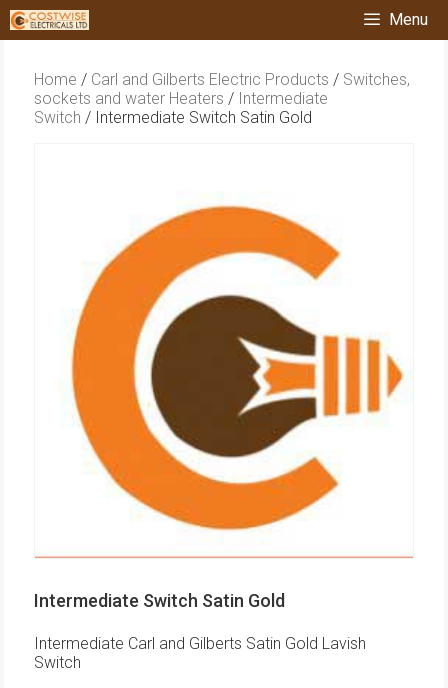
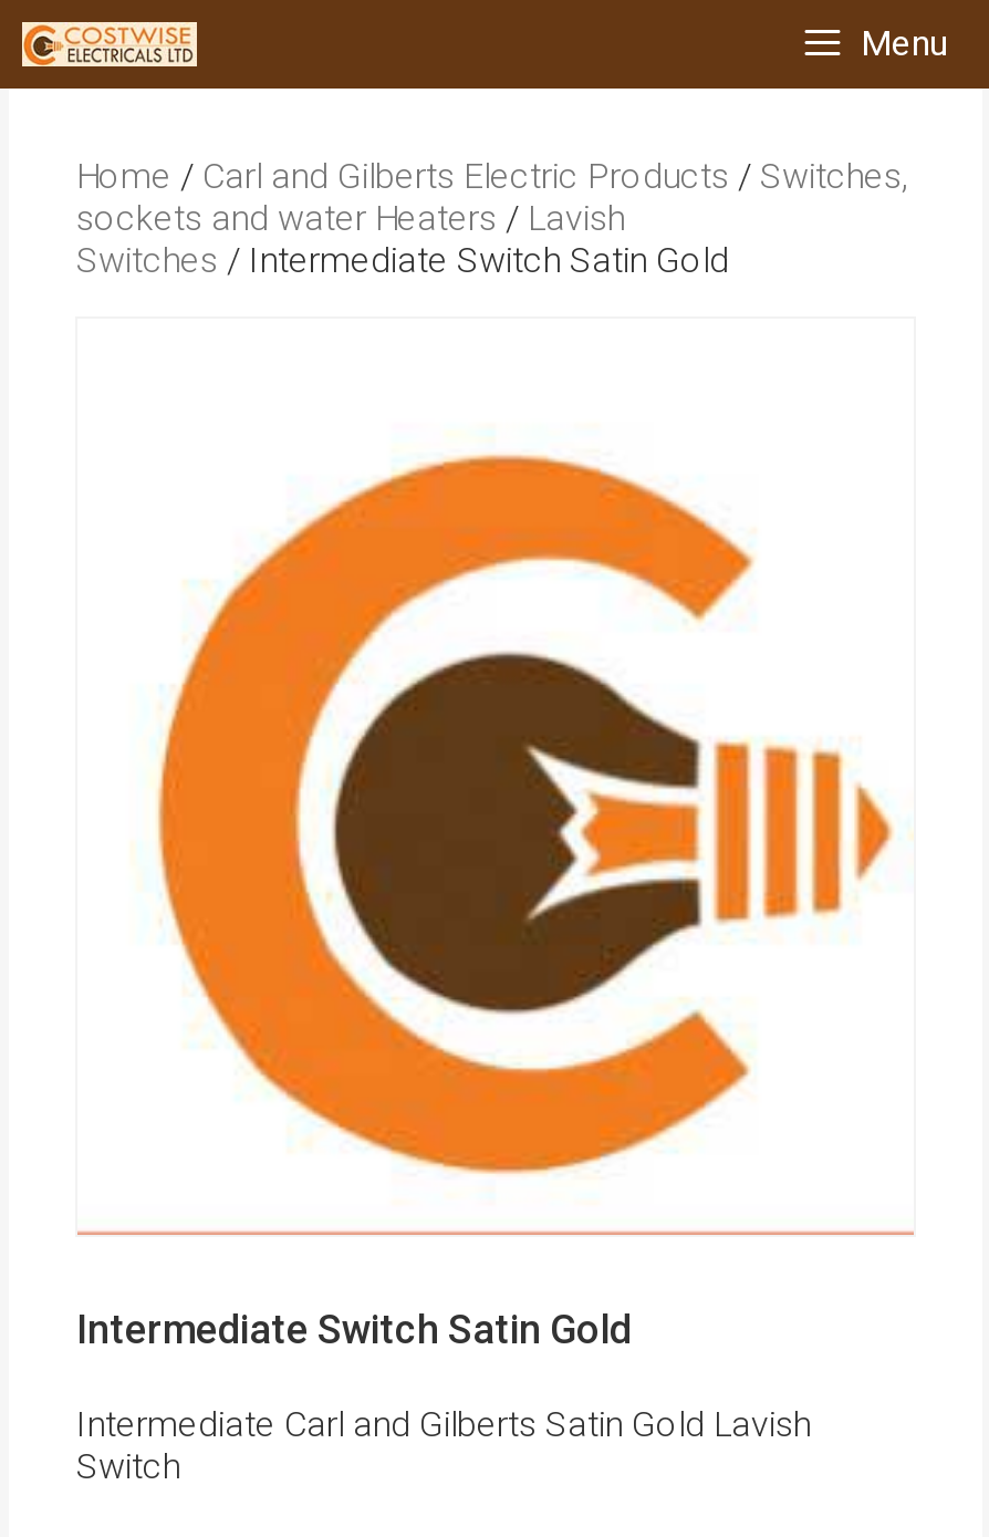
[34,89,328,108] sockets and water Heaters / Intermediate -> [76,197,625,239] sockets and water Heaters / Lavish
[34,108,312,127] Switch / Intermediate Switch Satin Gold -> [76,239,729,281] Switches / Intermediate Switch Satin Gold

